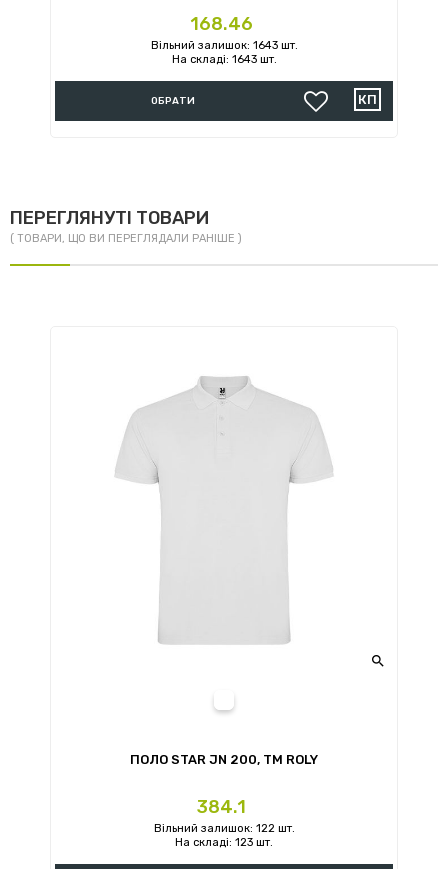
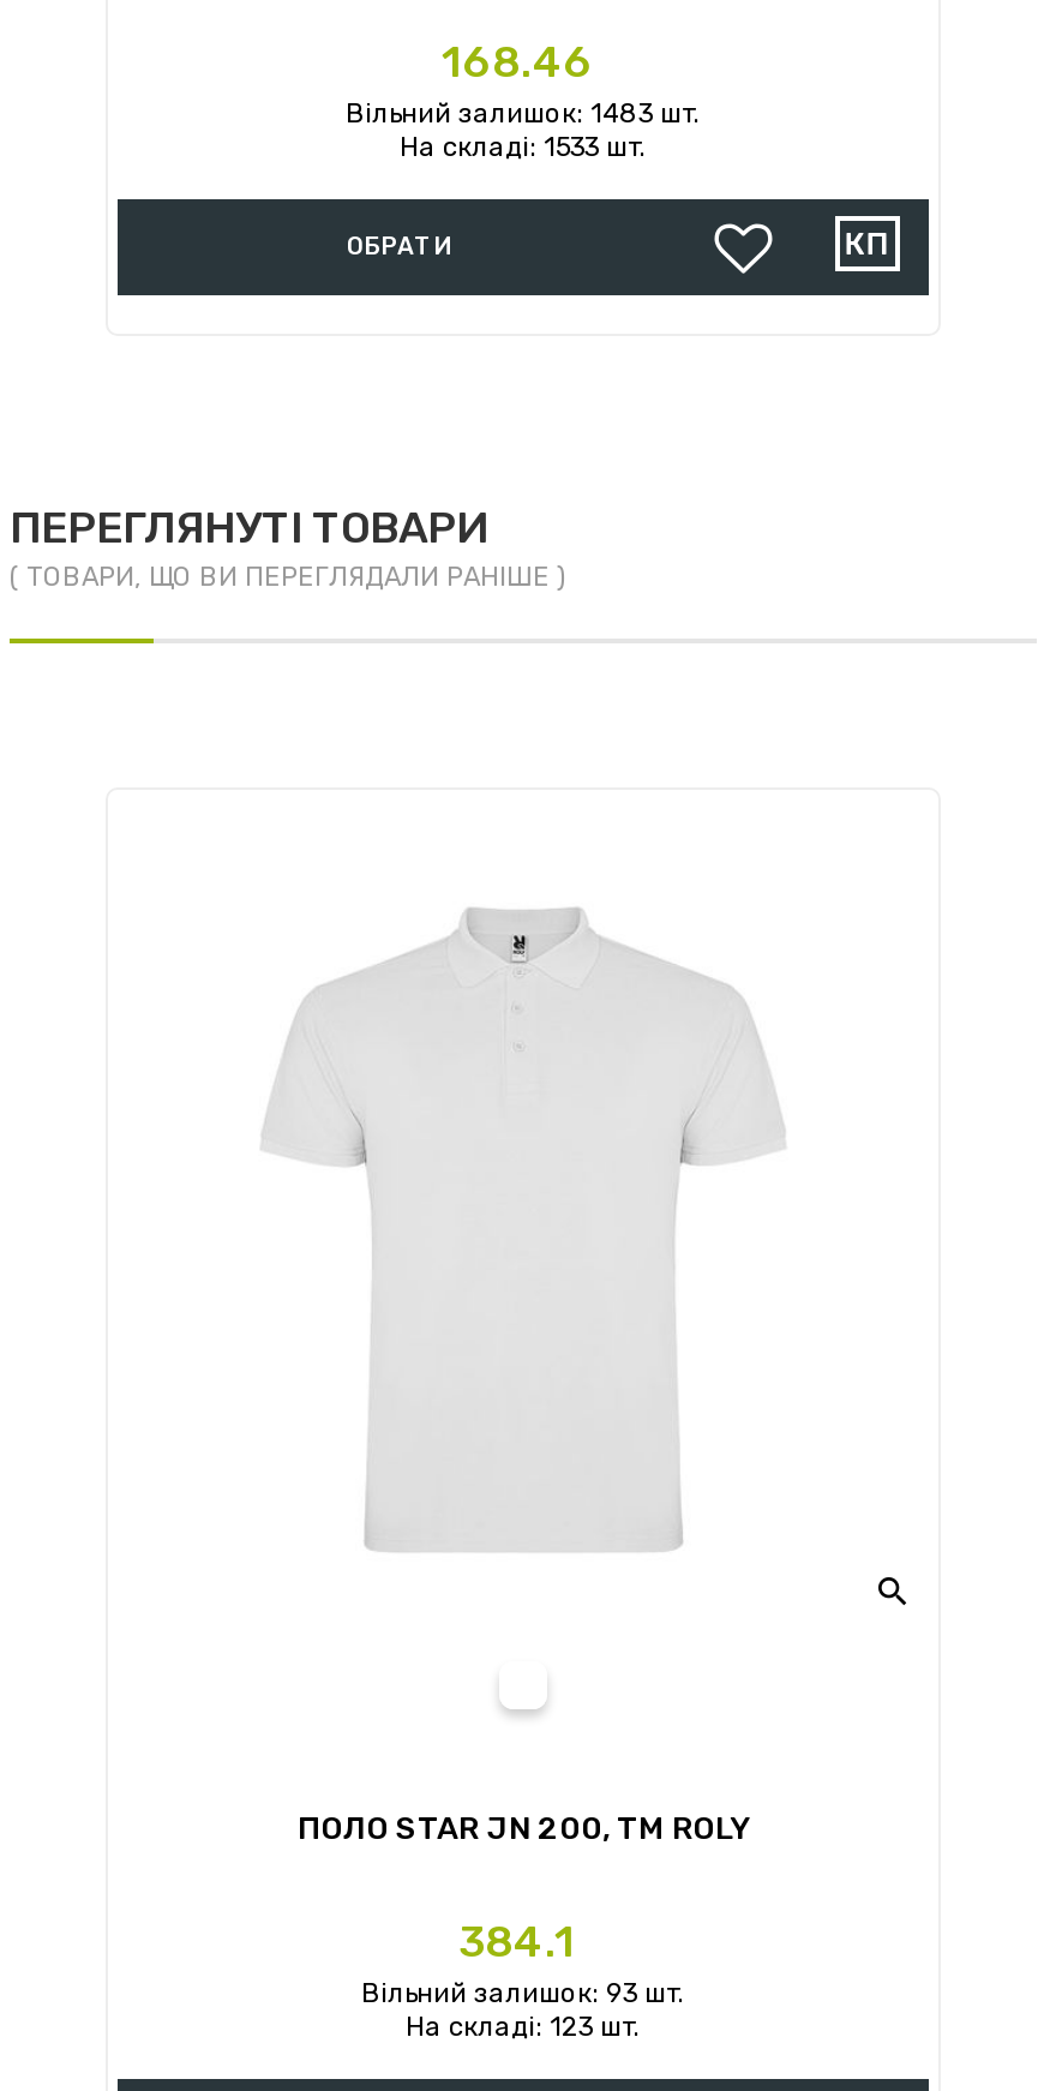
[150,39,297,52] Вільний залишок: 1643 шт. -> [346,98,701,130] Вільний залишок: 1483 шт.
[171,53,276,66] На складі: 1643 шт. -> [400,132,647,163] На складі: 1533 шт.
[153,822,294,835] Вільний залишок: 122 шт. -> [361,1978,685,2009] Вільний залишок: 93 шт.

